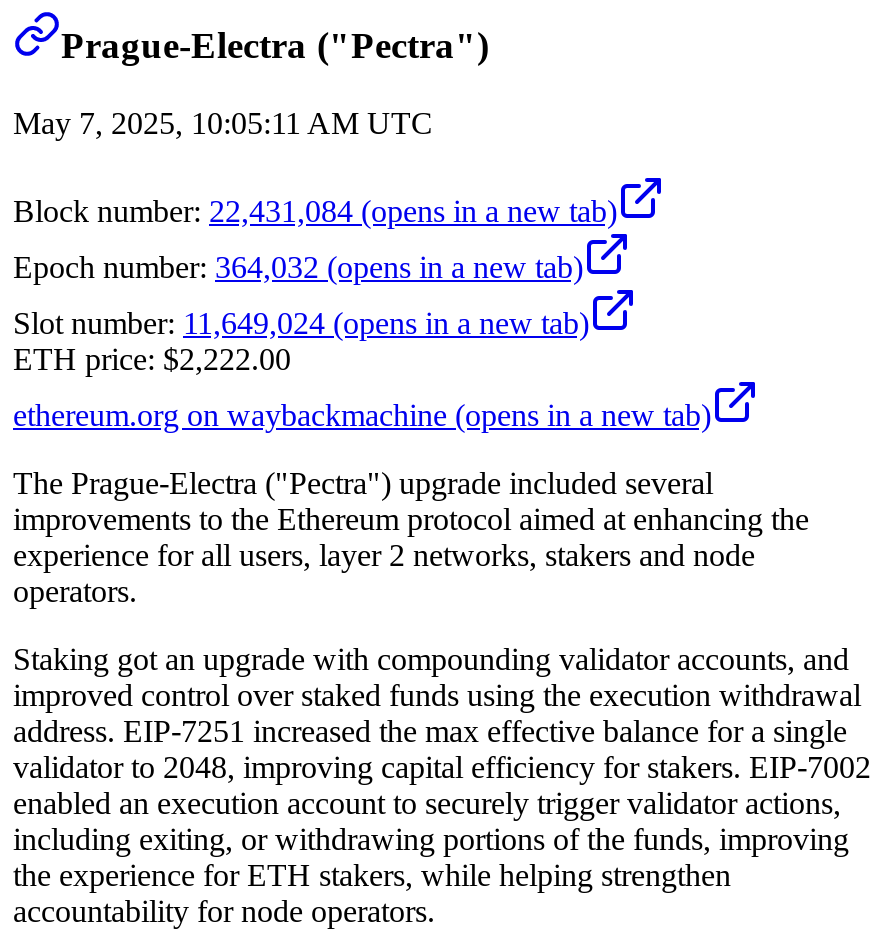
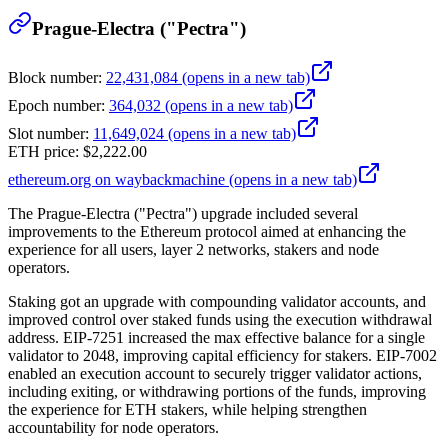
[13,106,433,140] May 7, 2025, 10:05:11 AM UTC -> none

